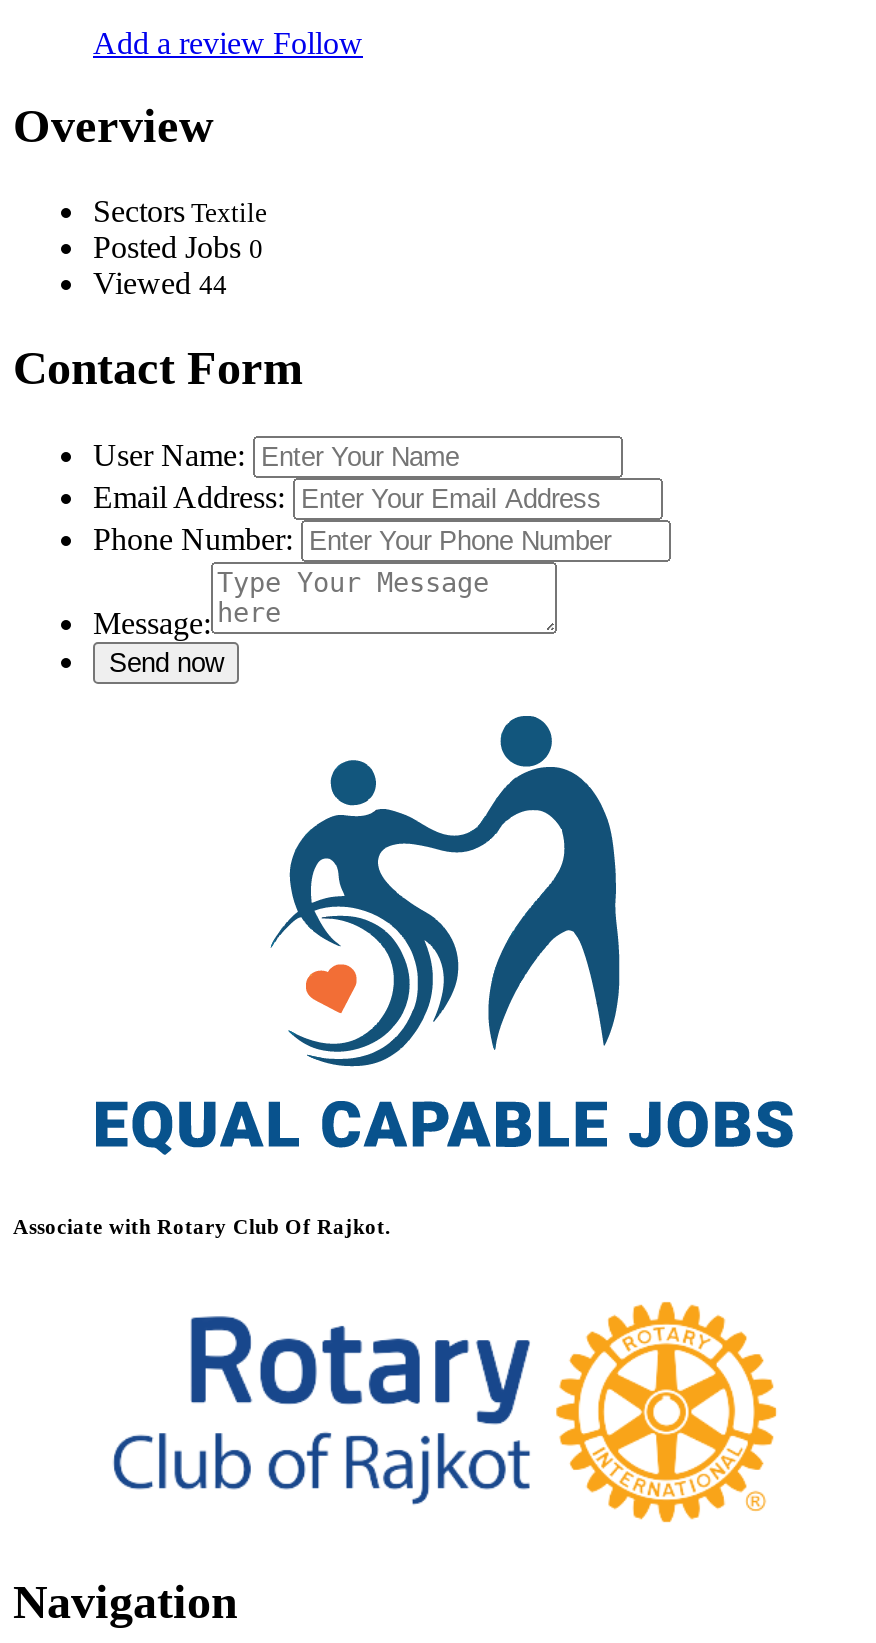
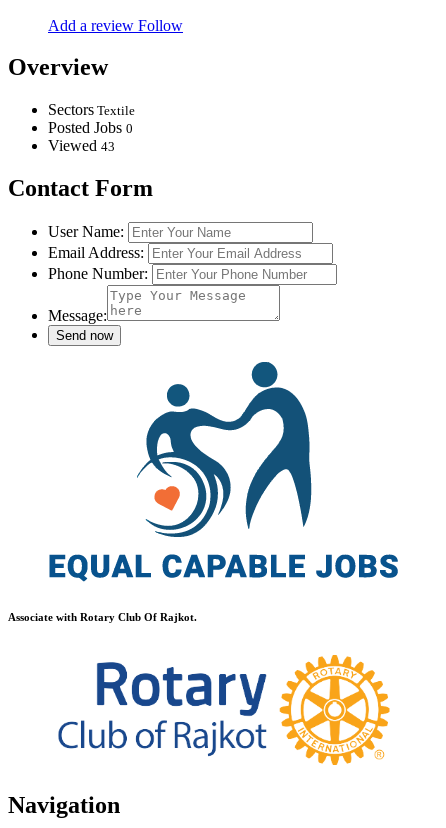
[93,267,227,301] Viewed 44 -> [48,137,115,154] Viewed 43

